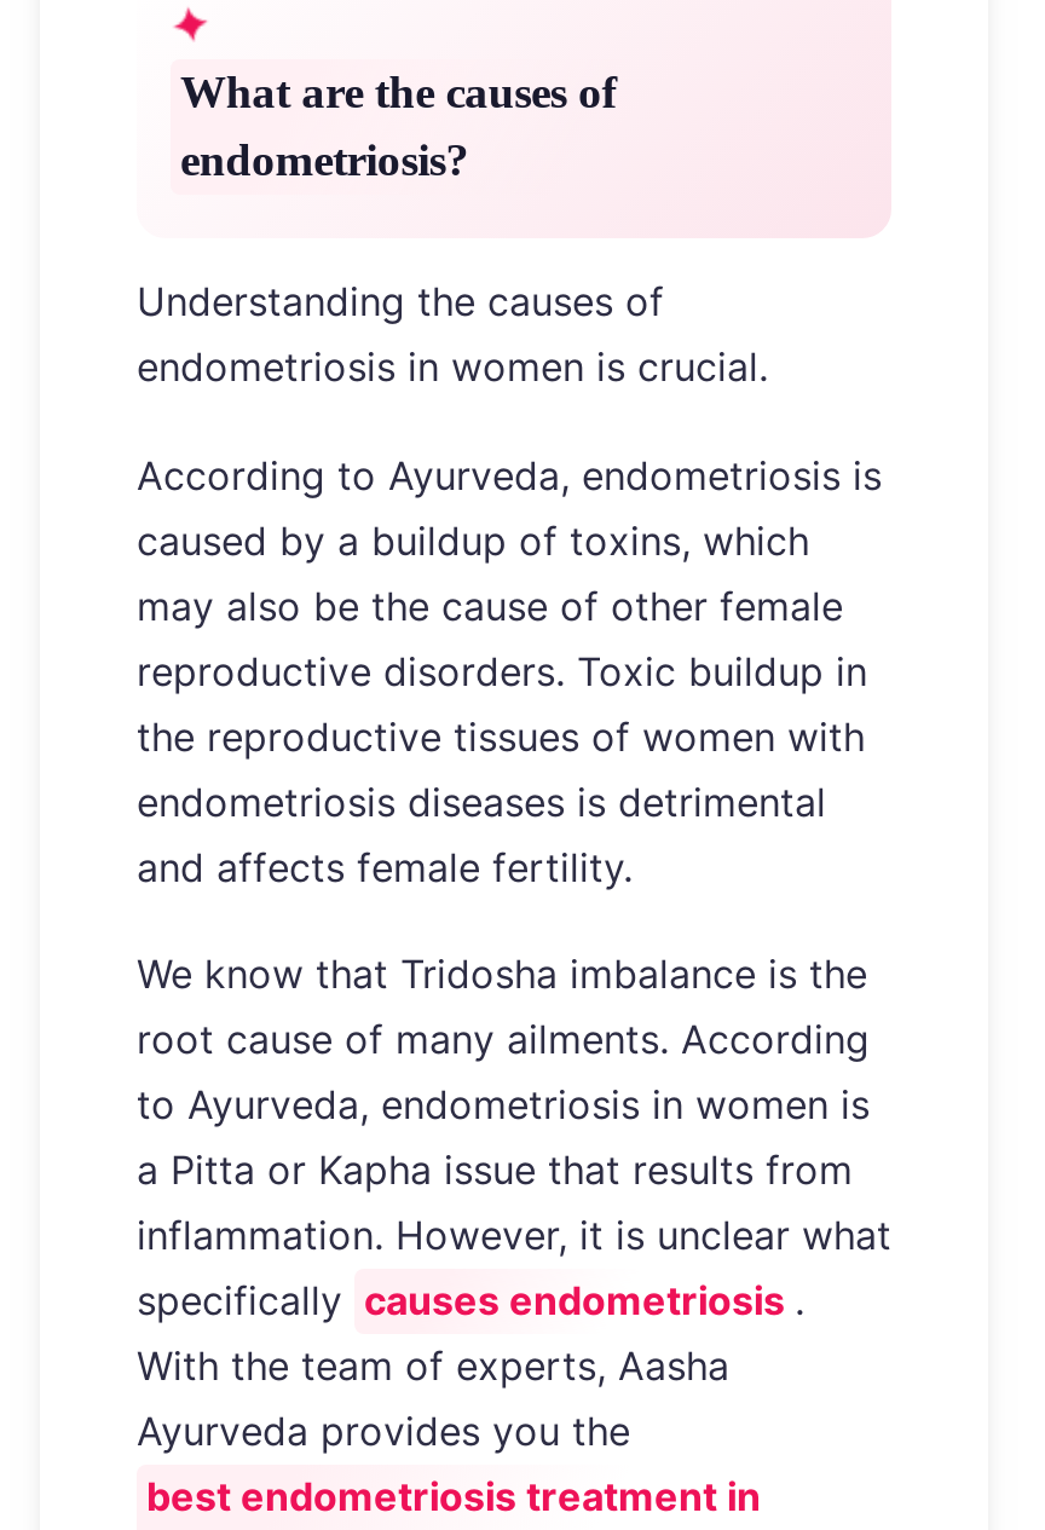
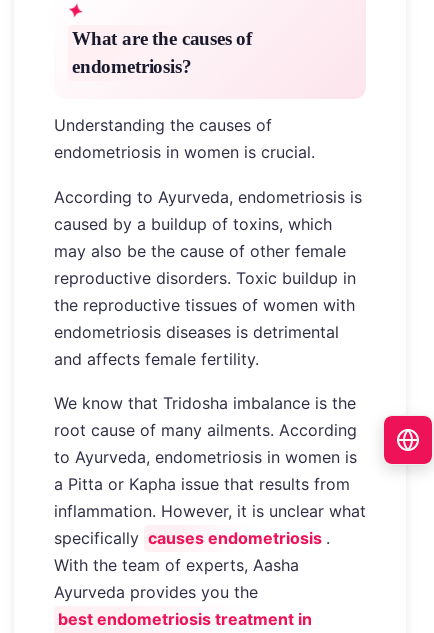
none -> [382,414,431,469] [image]

